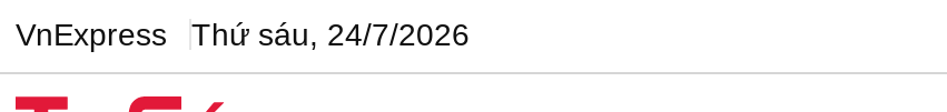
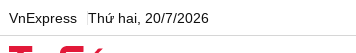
[16,16,470,51] VnExpress Thứ sáu, 24/7/2026 -> [9,9,209,25] VnExpress Thứ hai, 20/7/2026

